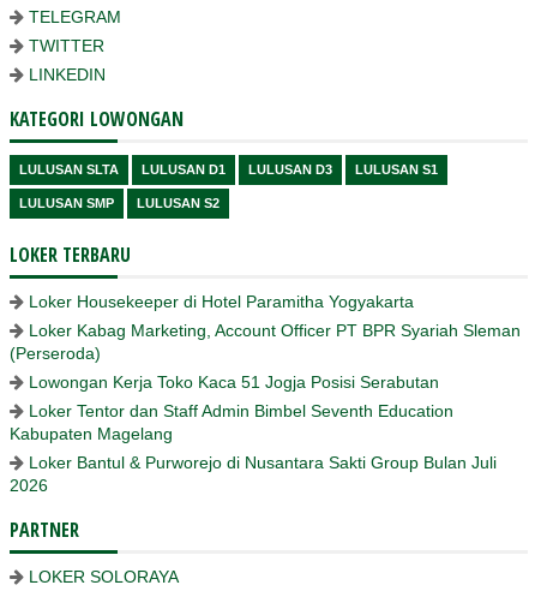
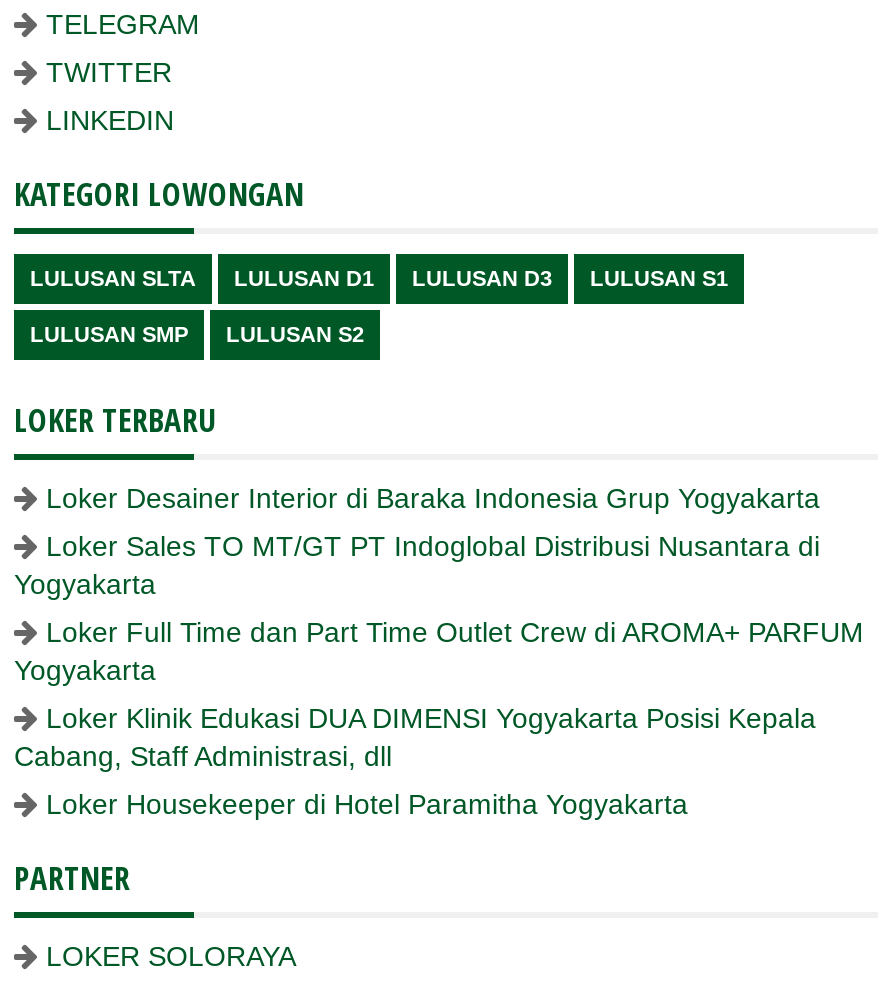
none -> [14,483,864,773] Loker Desainer Interior di Baraka Indonesia Grup Yogyakarta | Loker Sales TO MT/GT PT Indoglobal Distribusi Nusantara di | Yogyakarta | Loker Full Time dan Part Time Outlet Crew di AROMA+ PARFUM | Yogyakarta | Loker Klinik Edukasi DUA DIMENSI Yogyakarta Posisi Kepala | Cabang, Staff Administrasi, dll
moved [29,291,414,311] -> [46,789,688,821]: Loker Housekeeper di Hotel Paramitha Yogyakarta
[10,320,521,494] Loker Kabag Marketing, Account Officer PT BPR Syariah Sleman | (Perseroda) | Lowongan Kerja Toko Kaca 51 Jogja Posisi Serabutan | Loker Tentor dan Staff Admin Bimbel Seventh Education | Kabupaten Magelang | Loker Bantul & Purworejo di Nusantara Sakti Group Bulan Juli | 2026 -> none

